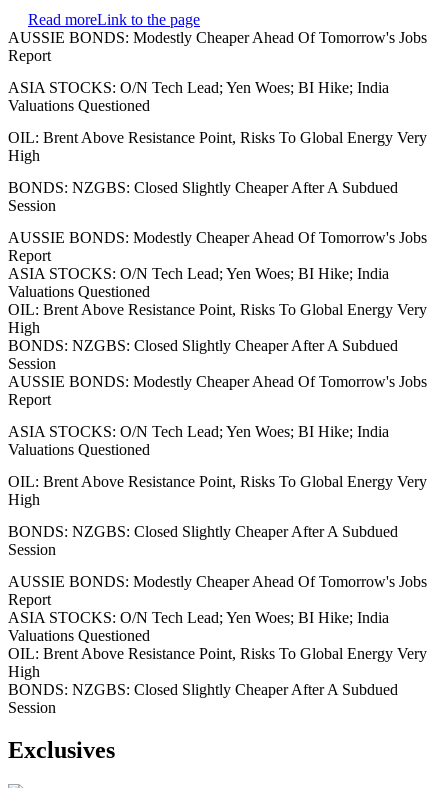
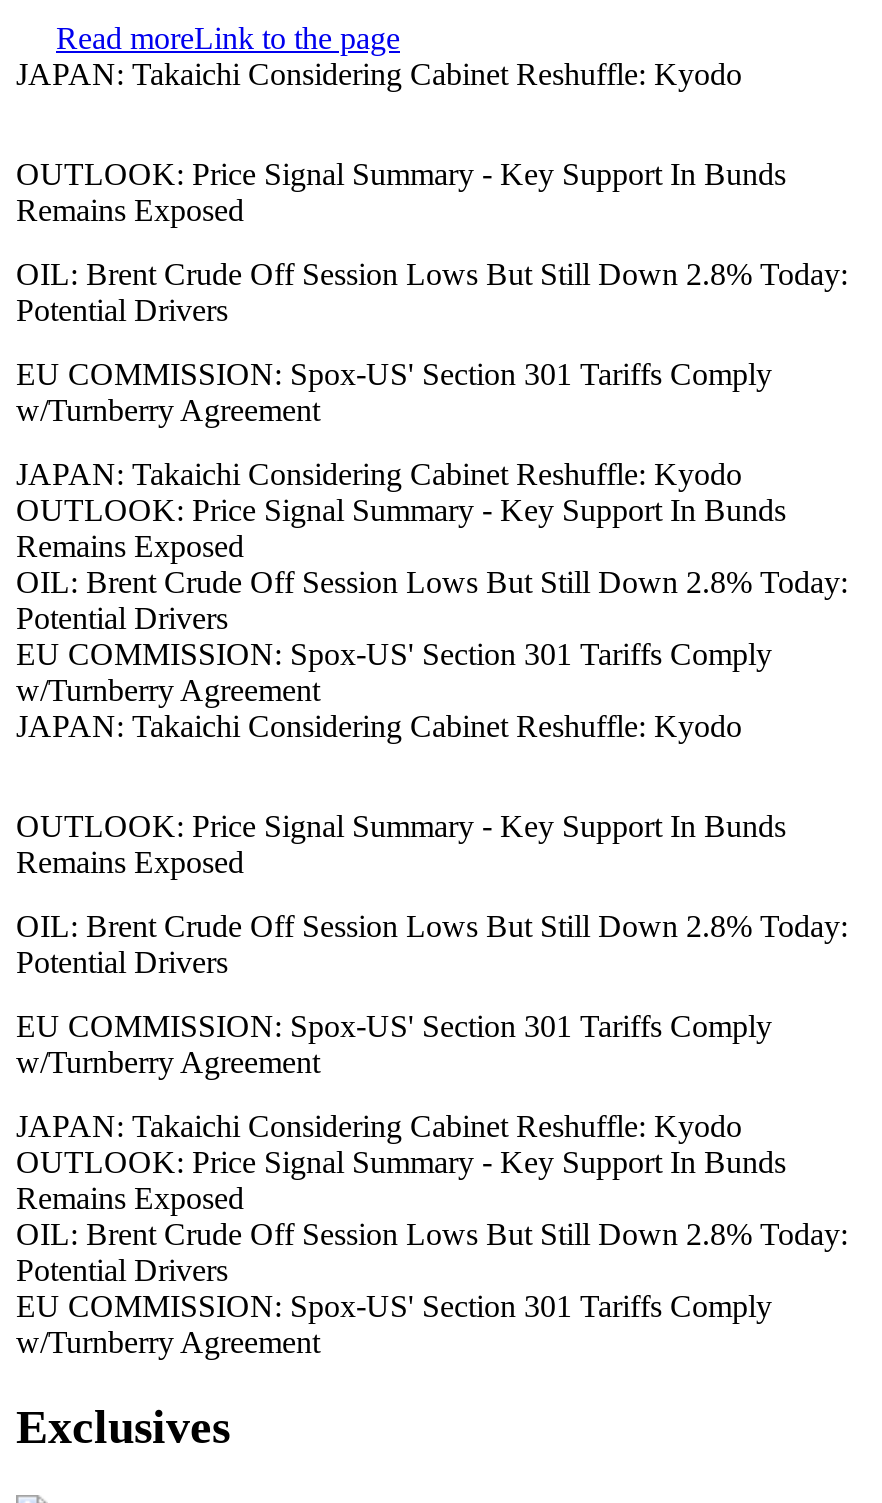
[8,29,427,64] AUSSIE BONDS: Modestly Cheaper Ahead Of Tomorrow's Jobs | Report -> [16,57,742,91] JAPAN: Takaichi Considering Cabinet Reshuffle: Kyodo
[8,79,389,114] ASIA STOCKS: O/N Tech Lead; Yen Woes; BI Hike; India | Valuations Questioned -> [16,157,786,227] OUTLOOK: Price Signal Summary - Key Support In Bunds | Remains Exposed
[8,129,427,164] OIL: Brent Above Resistance Point, Risks To Global Energy Very | High -> [16,257,848,327] OIL: Brent Crude Off Session Lows But Still Down 2.8% Today: | Potential Drivers
[8,179,398,214] BONDS: NZGBS: Closed Slightly Cheaper After A Subdued | Session -> [16,357,772,427] EU COMMISSION: Spox-US' Section 301 Tariffs Comply | w/Turnberry Agreement
[8,229,427,408] AUSSIE BONDS: Modestly Cheaper Ahead Of Tomorrow's Jobs | Report | ASIA STOCKS: O/N Tech Lead; Yen Woes; BI Hike; India | Valuations Questioned | OIL: Brent Above Resistance Point, Risks To Global Energy Very | High | BONDS: NZGBS: Closed Slightly Cheaper After A Subdued | Session | AUSSIE BONDS: Modestly Cheaper Ahead Of Tomorrow's Jobs | Report -> [16,457,848,743] JAPAN: Takaichi Considering Cabinet Reshuffle: Kyodo | OUTLOOK: Price Signal Summary - Key Support In Bunds | Remains Exposed | OIL: Brent Crude Off Session Lows But Still Down 2.8% Today: | Potential Drivers | EU COMMISSION: Spox-US' Section 301 Tariffs Comply | w/Turnberry Agreement | JAPAN: Takaichi Considering Cabinet Reshuffle: Kyodo
[8,423,389,458] ASIA STOCKS: O/N Tech Lead; Yen Woes; BI Hike; India | Valuations Questioned -> [16,809,786,879] OUTLOOK: Price Signal Summary - Key Support In Bunds | Remains Exposed
[8,473,427,508] OIL: Brent Above Resistance Point, Risks To Global Energy Very | High -> [16,909,848,979] OIL: Brent Crude Off Session Lows But Still Down 2.8% Today: | Potential Drivers
[8,523,398,558] BONDS: NZGBS: Closed Slightly Cheaper After A Subdued | Session -> [16,1009,772,1079] EU COMMISSION: Spox-US' Section 301 Tariffs Comply | w/Turnberry Agreement
[8,573,427,716] AUSSIE BONDS: Modestly Cheaper Ahead Of Tomorrow's Jobs | Report | ASIA STOCKS: O/N Tech Lead; Yen Woes; BI Hike; India | Valuations Questioned | OIL: Brent Above Resistance Point, Risks To Global Energy Very | High | BONDS: NZGBS: Closed Slightly Cheaper After A Subdued | Session -> [16,1109,848,1359] JAPAN: Takaichi Considering Cabinet Reshuffle: Kyodo | OUTLOOK: Price Signal Summary - Key Support In Bunds | Remains Exposed | OIL: Brent Crude Off Session Lows But Still Down 2.8% Today: | Potential Drivers | EU COMMISSION: Spox-US' Section 301 Tariffs Comply | w/Turnberry Agreement

